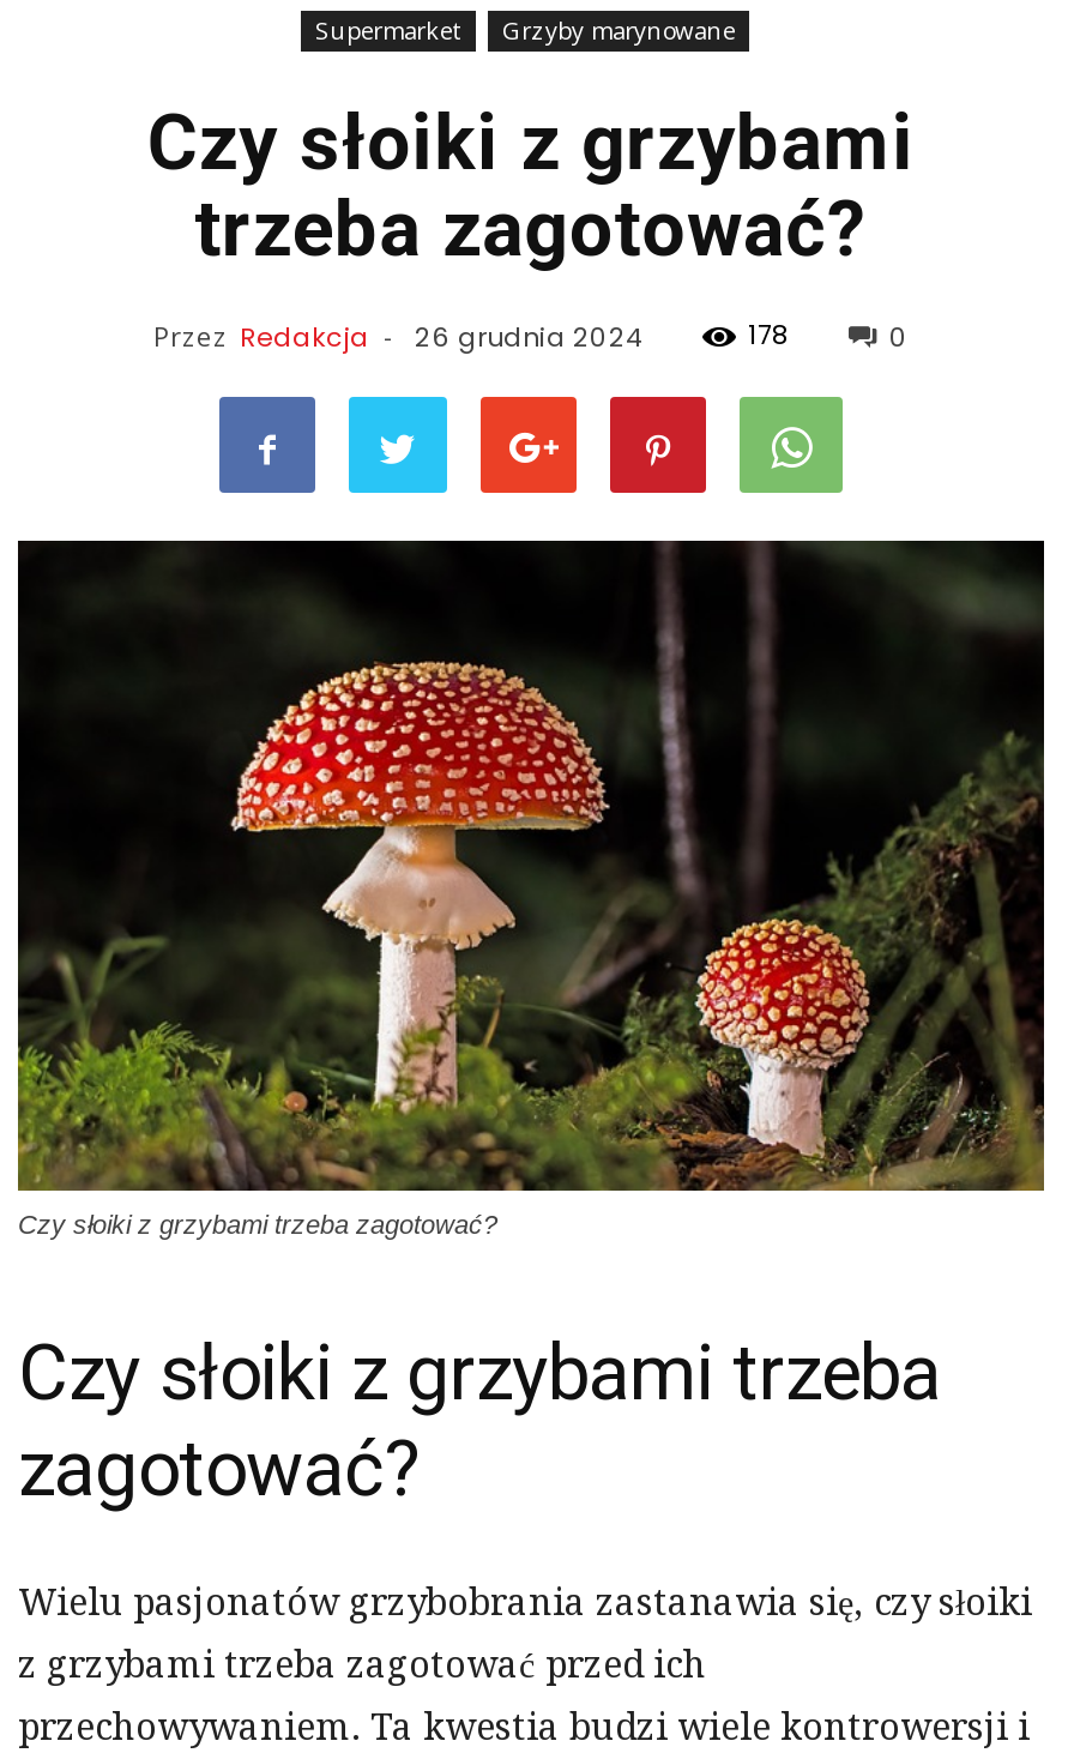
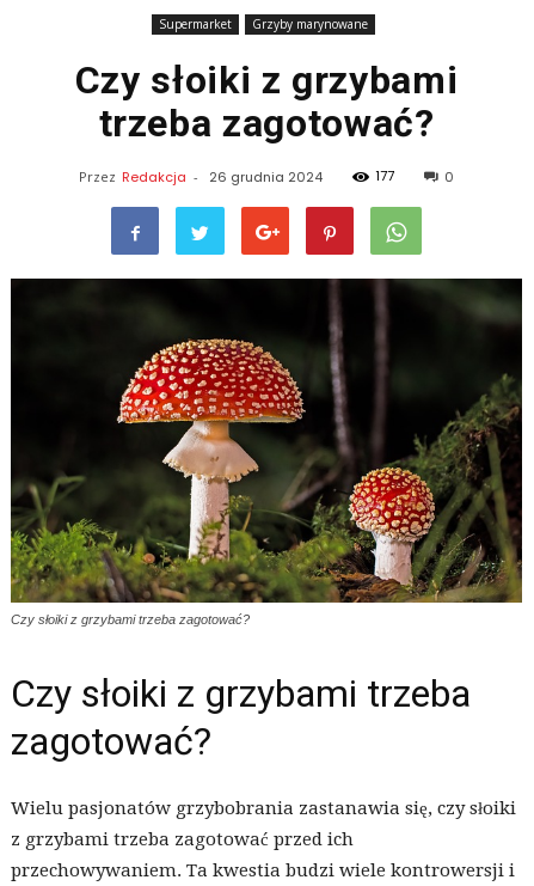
[748,315,789,354] 178 -> [375,166,394,185] 177

